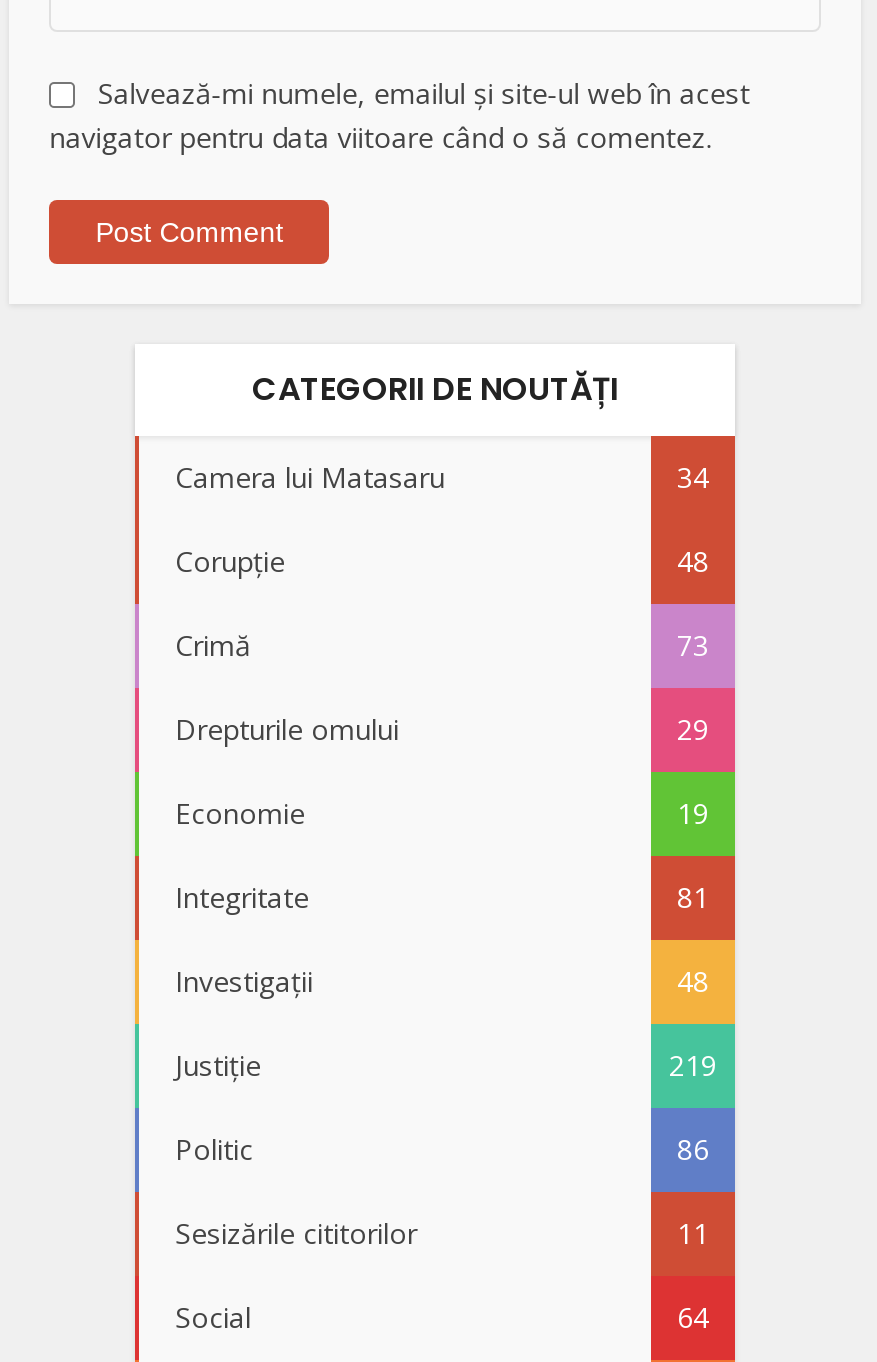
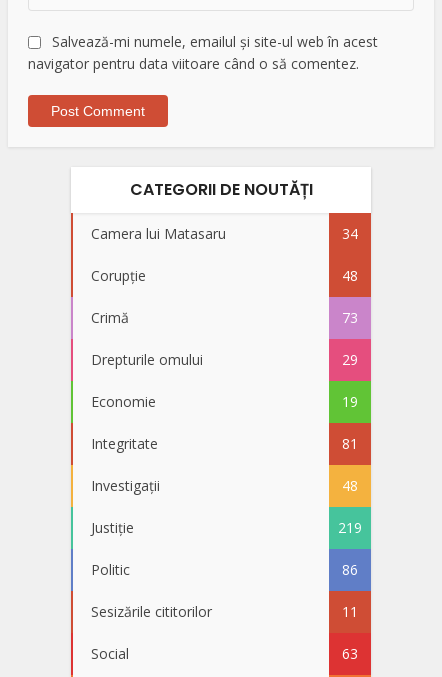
[677,1297,709,1335] 64 -> [342,644,358,663] 63

